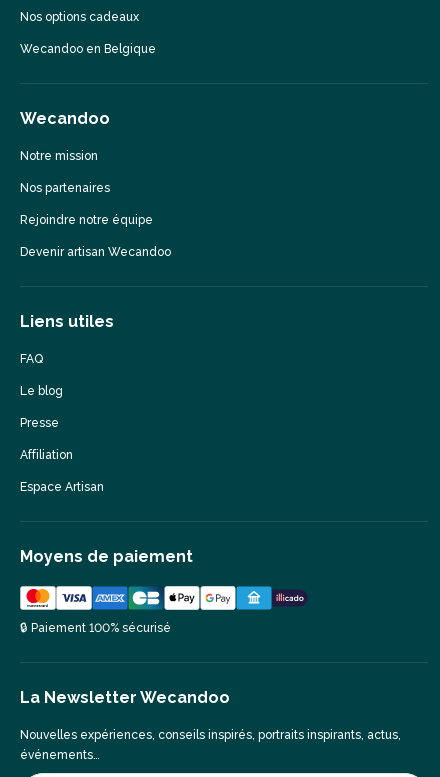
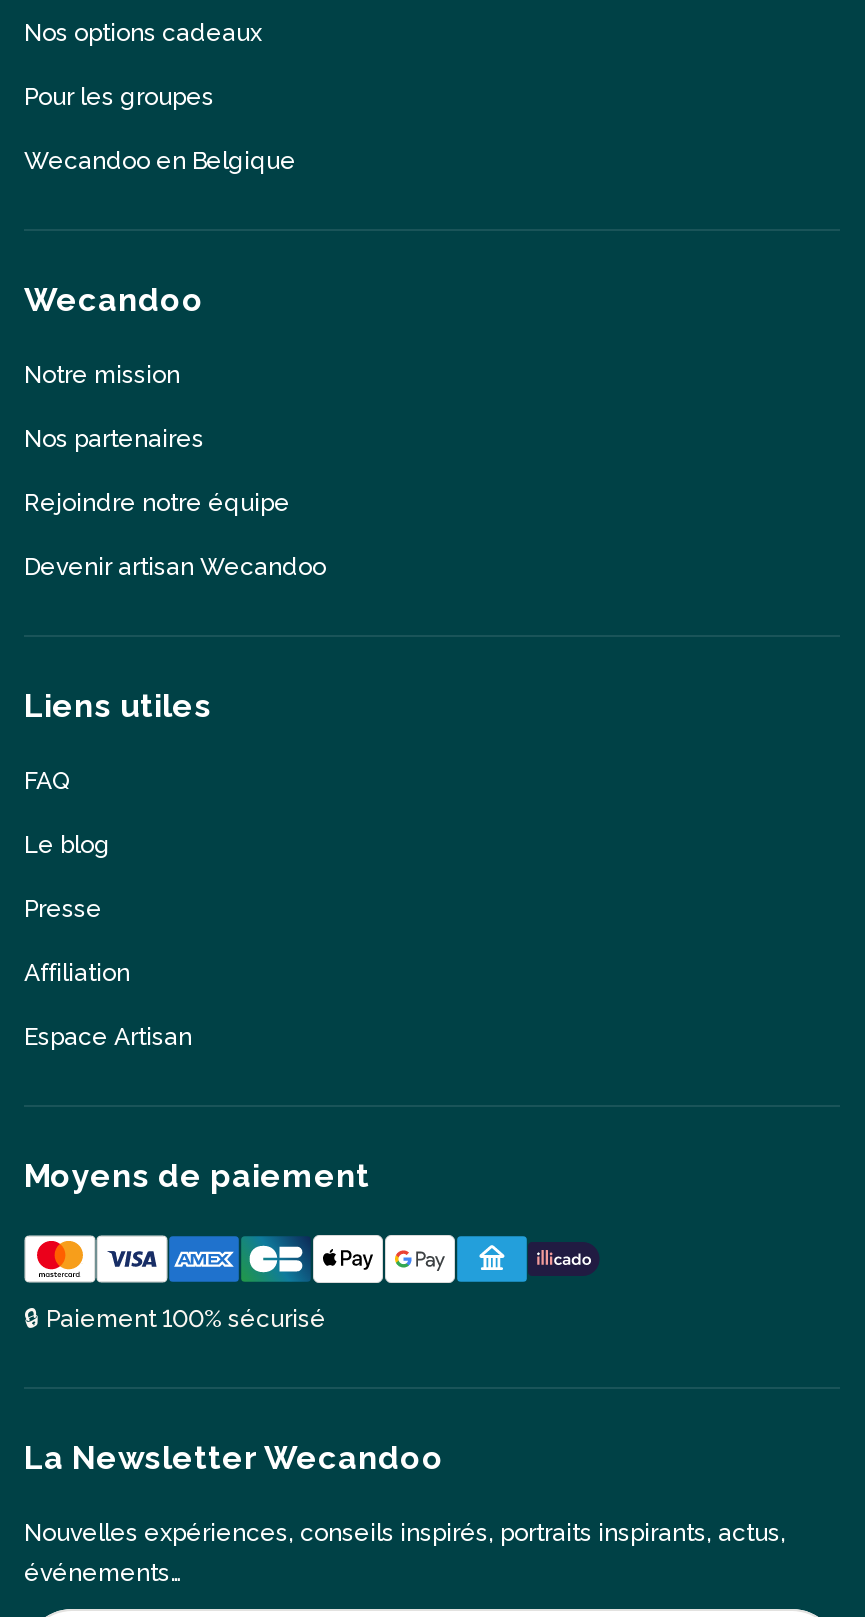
none -> [24,84,214,112] Pour les groupes

